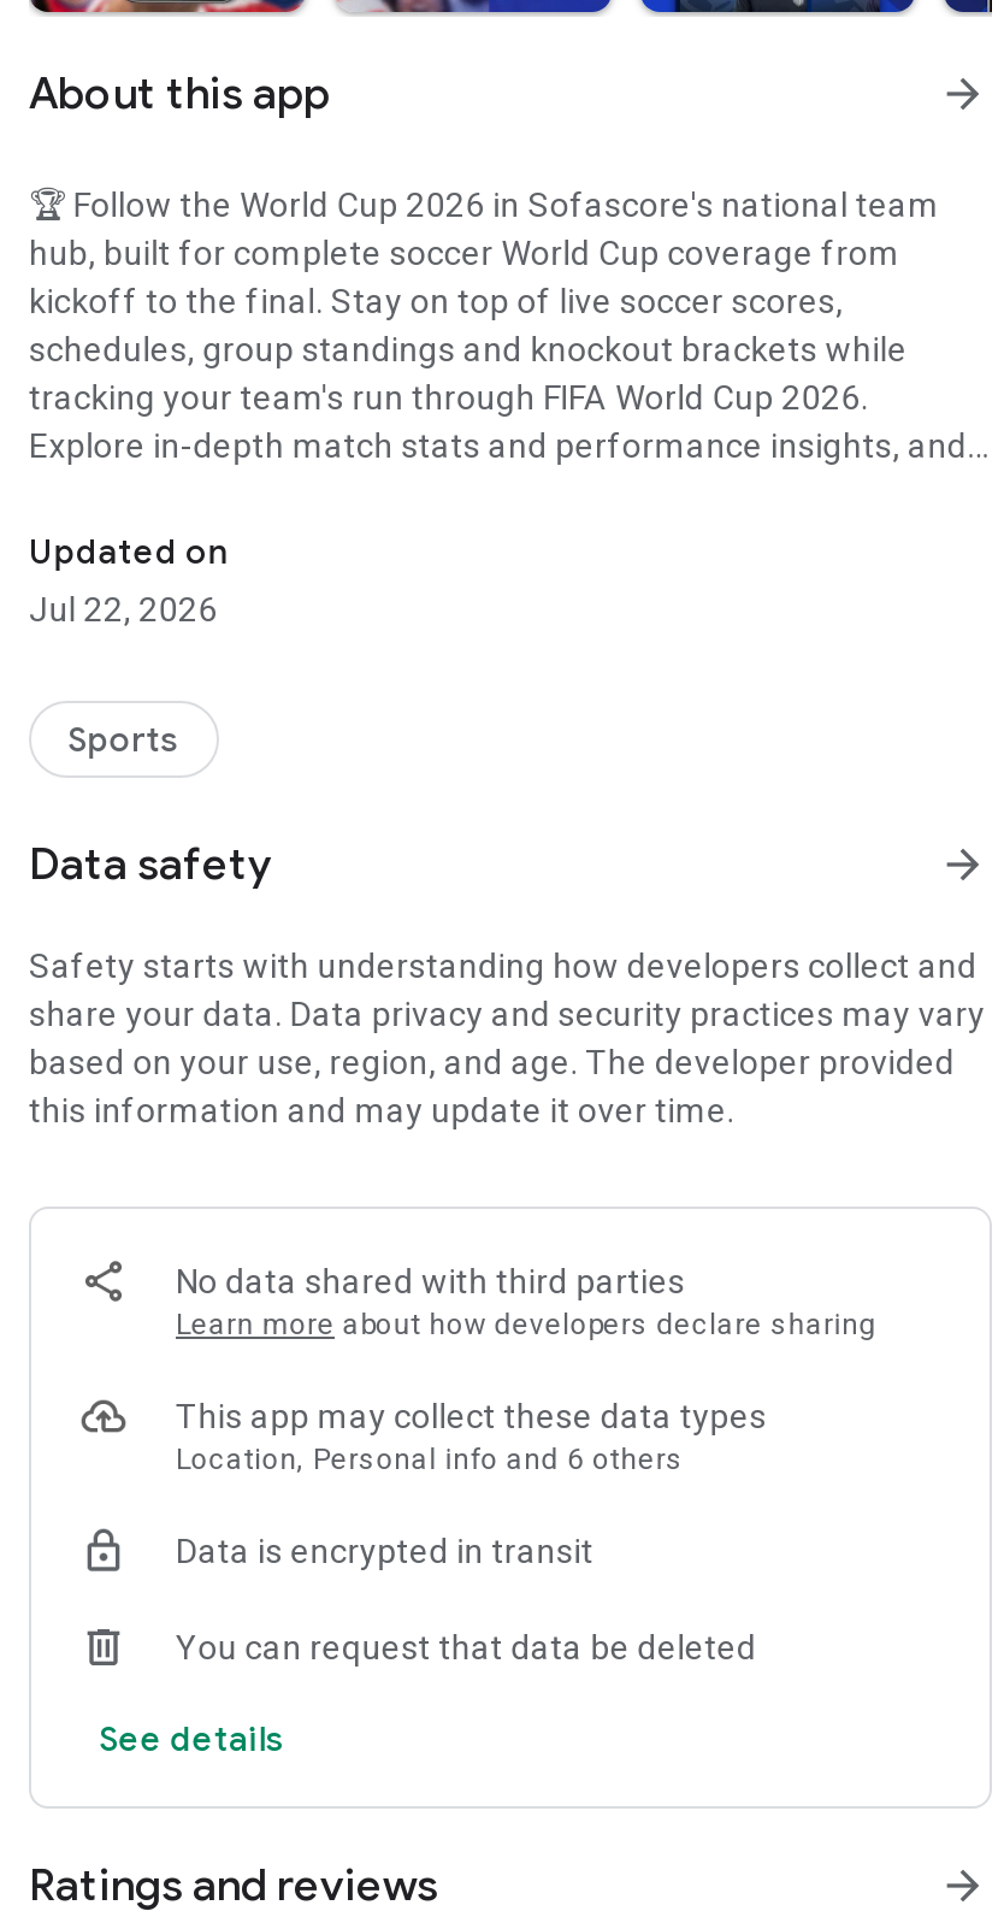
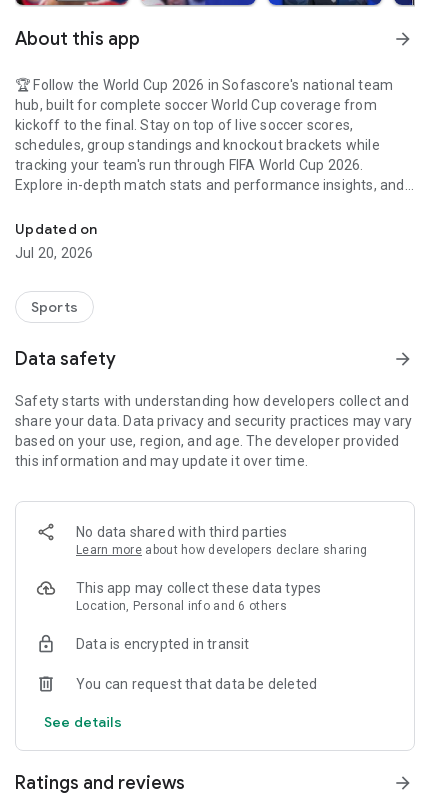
[29,590,218,629] Jul 22, 2026 -> [15,245,93,261] Jul 20, 2026

